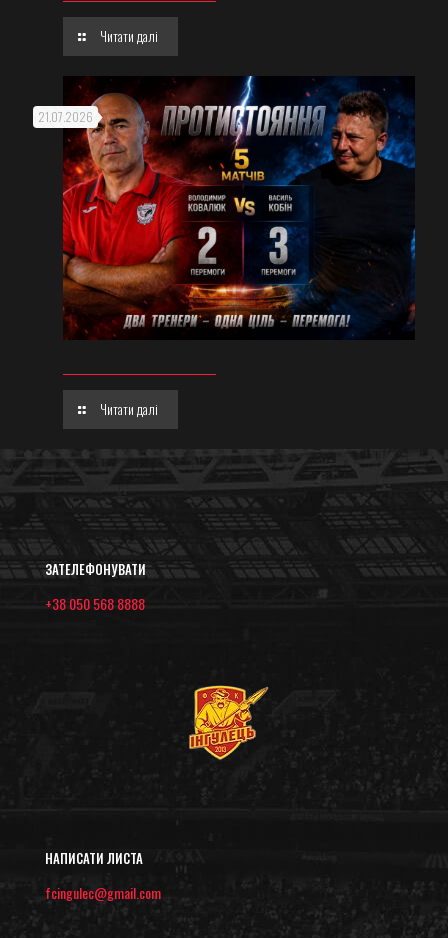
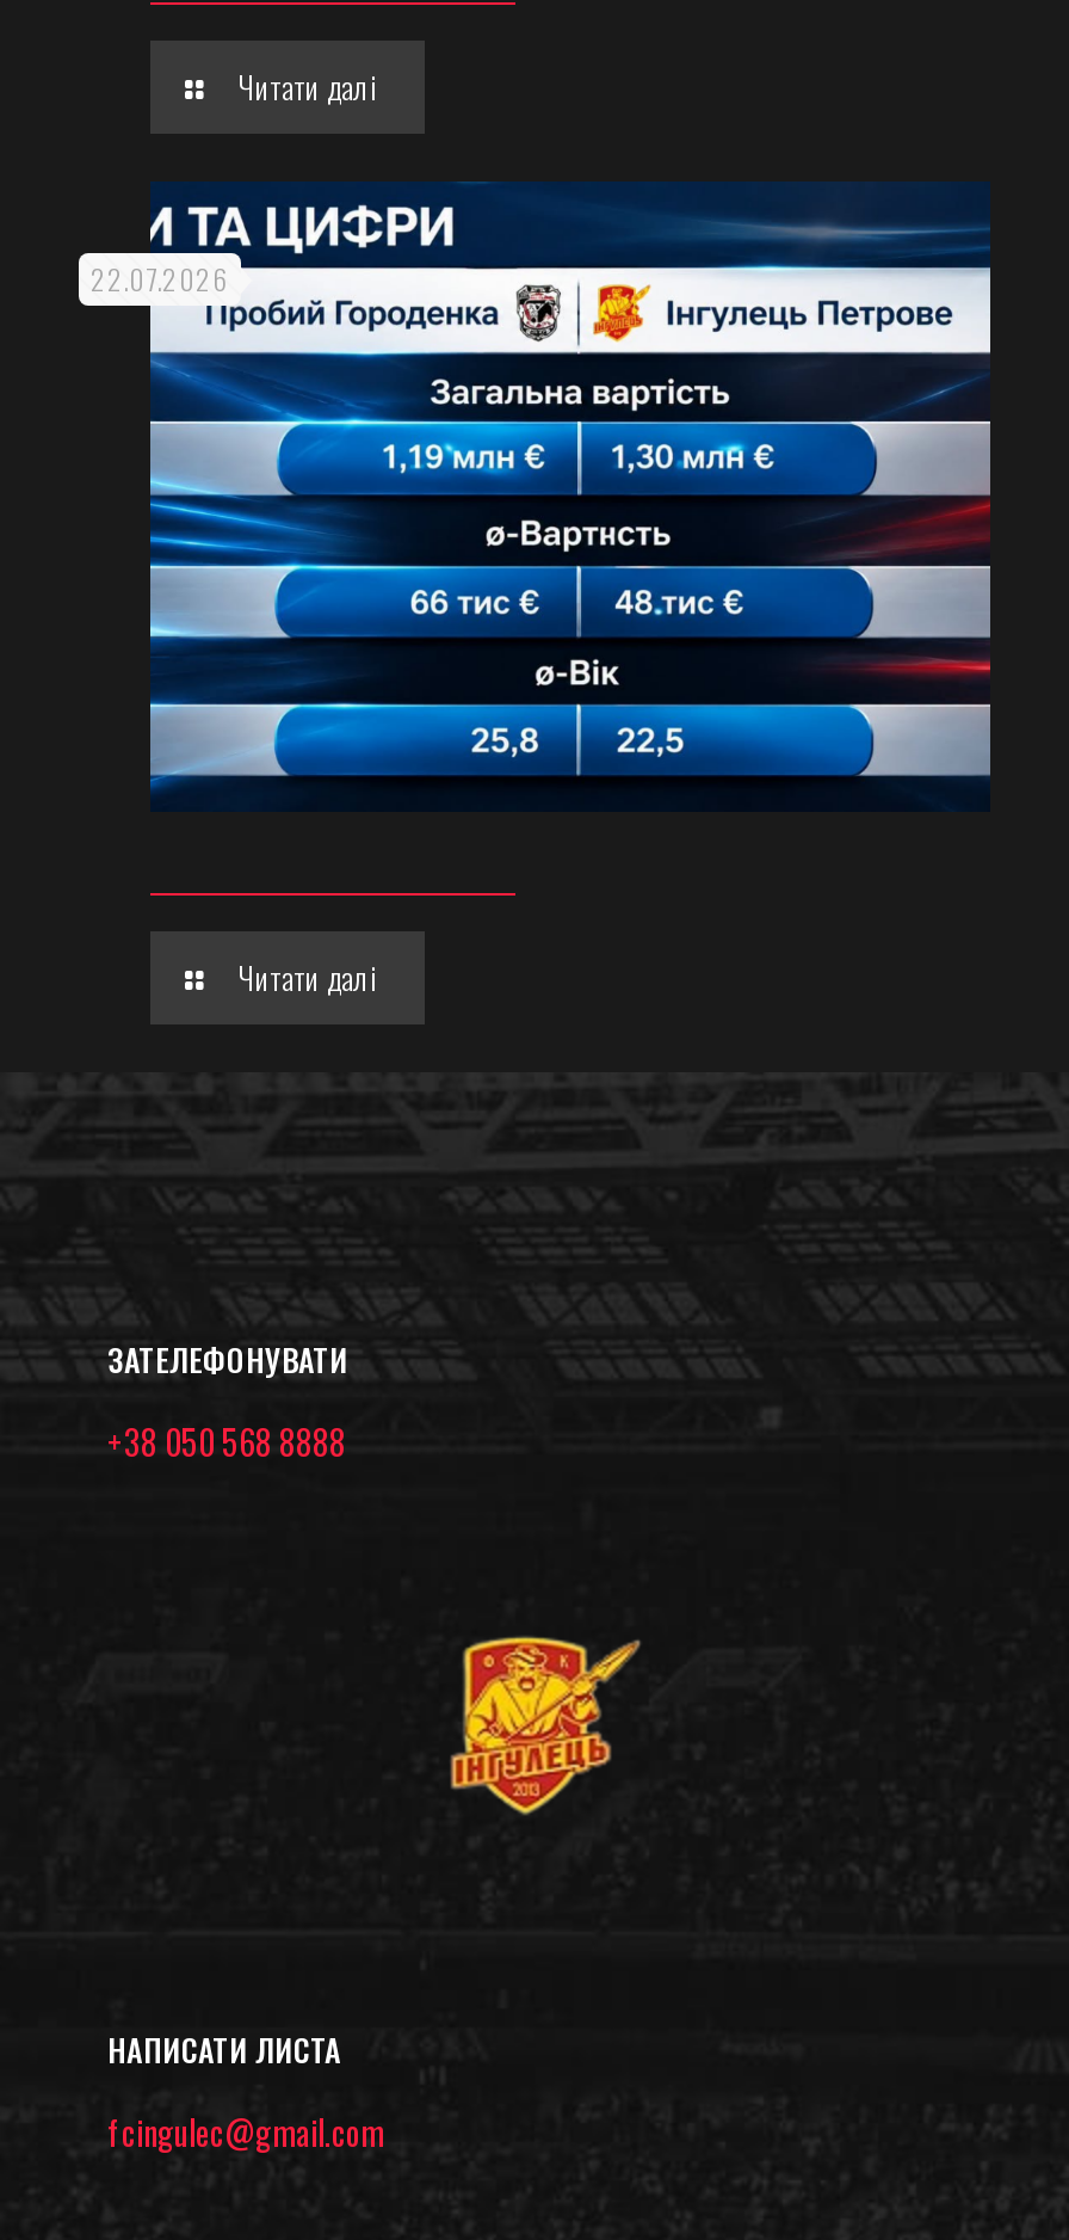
[38,75,416,340] [image] | 21.07.2026 -> [91,181,993,810] [image] | 22.07.2026

